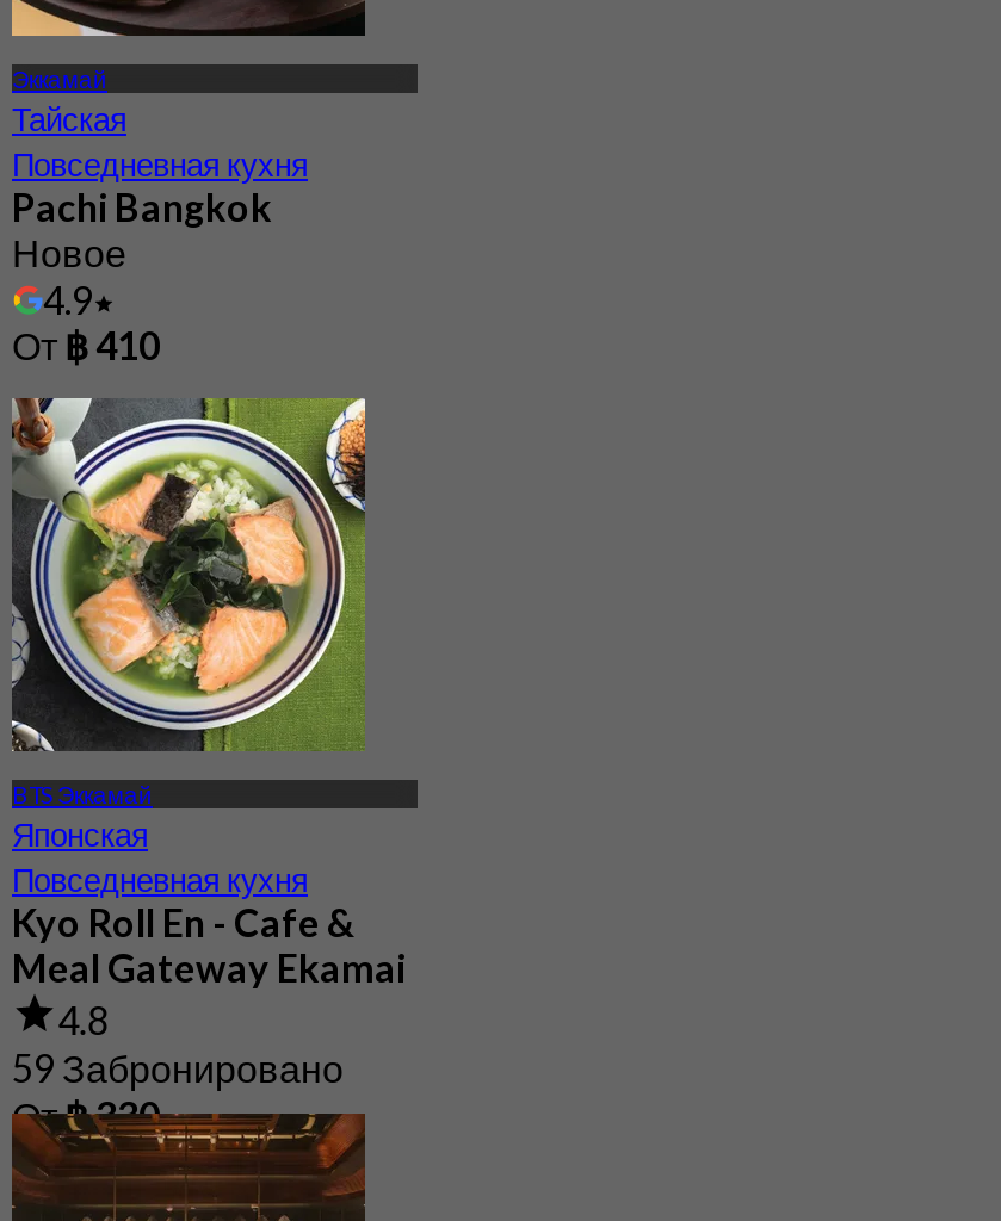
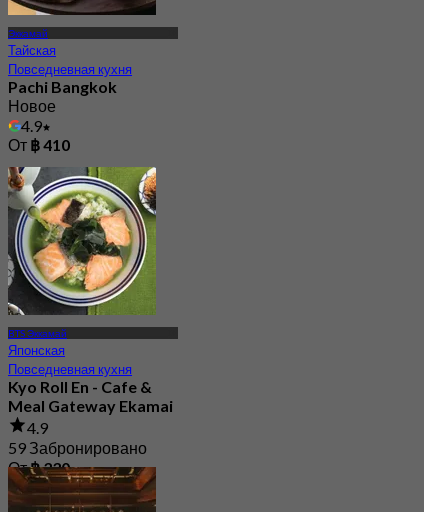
[58,998,108,1043] 4.8 -> [27,418,48,437] 4.9

